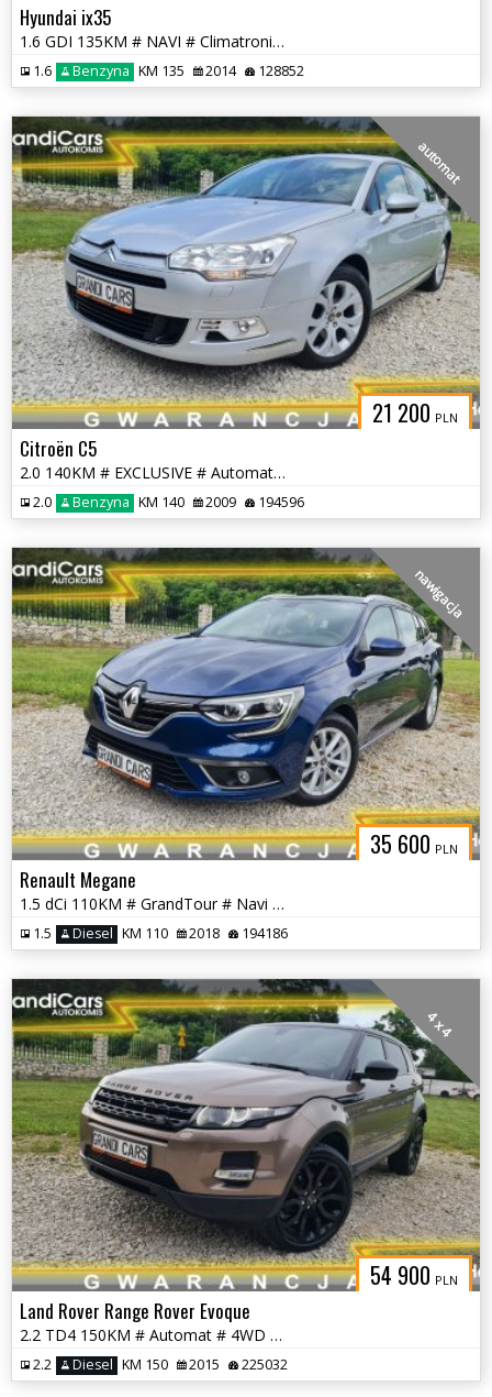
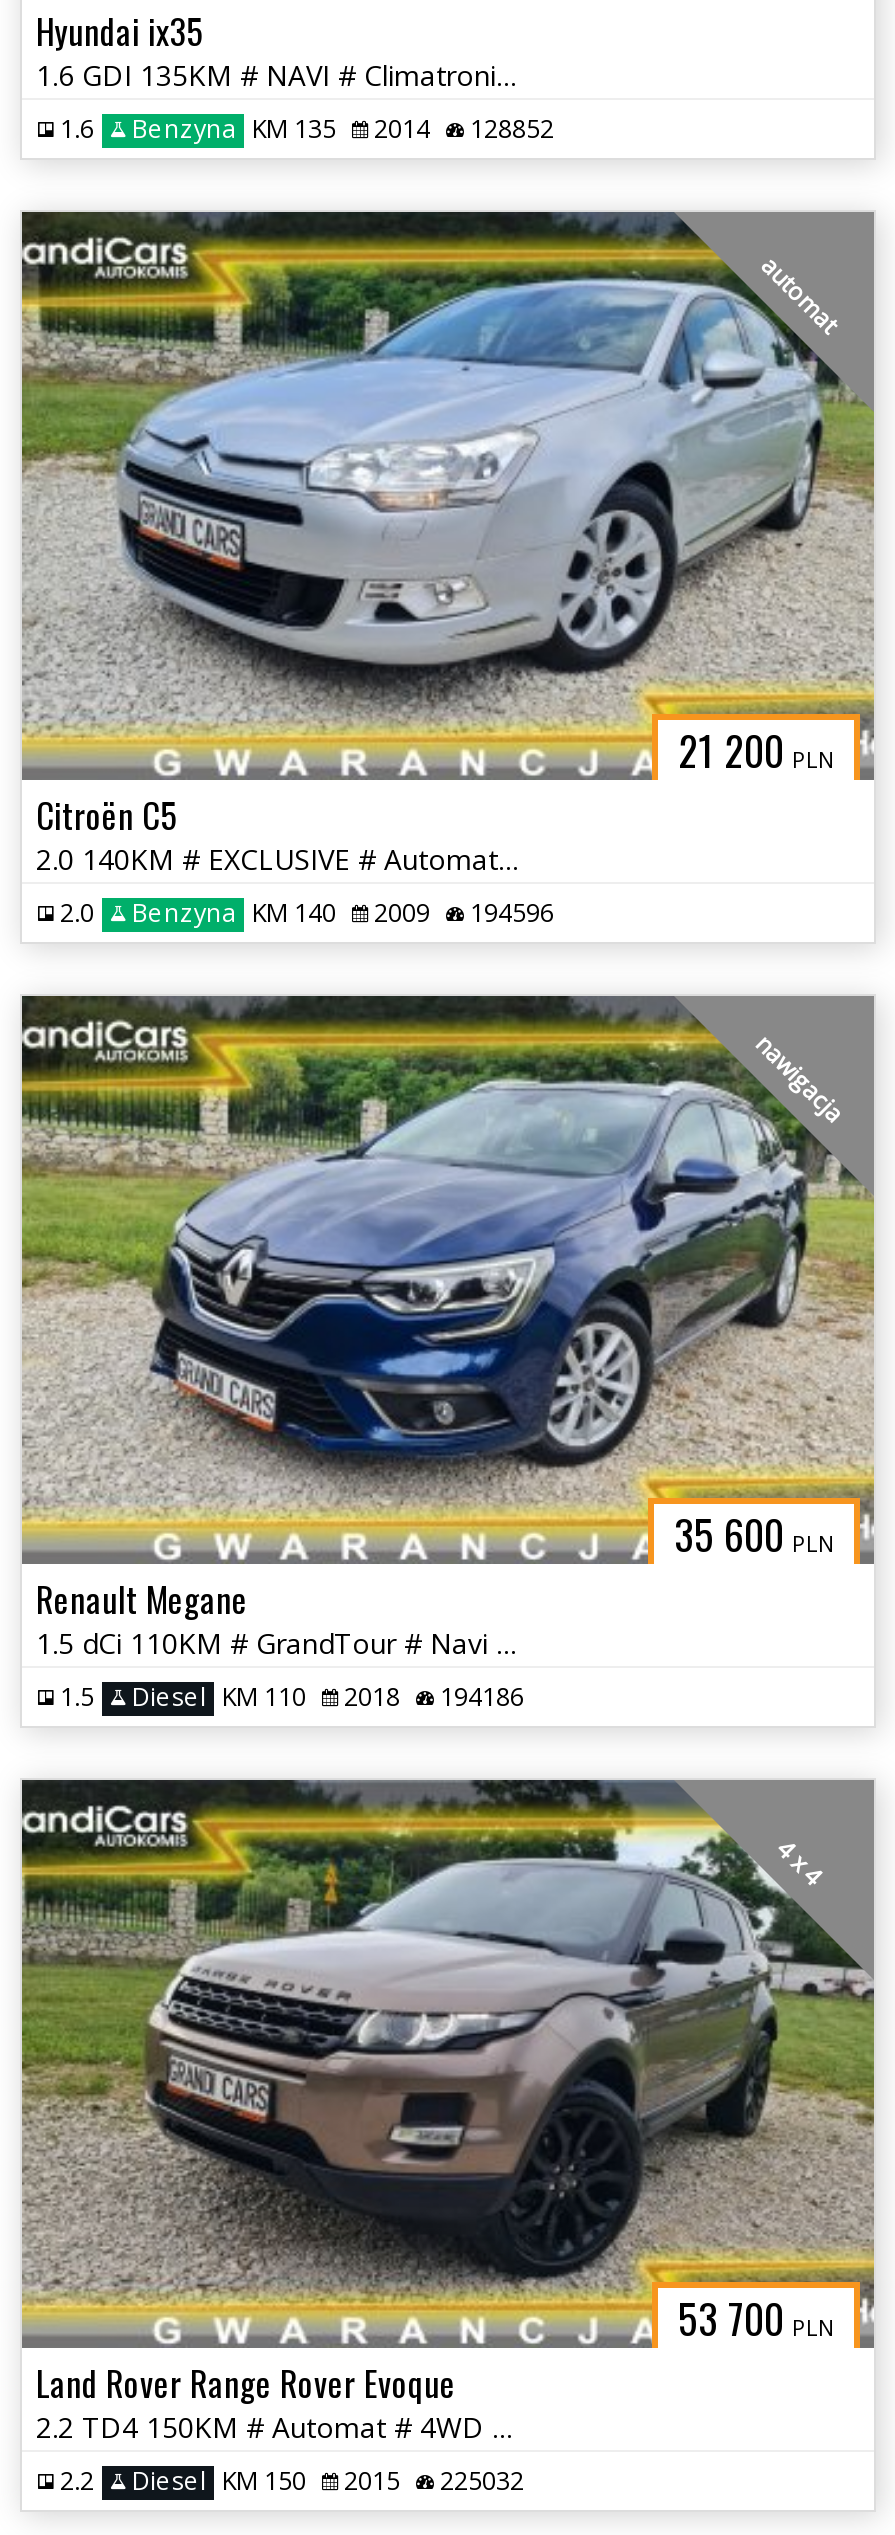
[370,1258,458,1291] 54 900 PLN -> [678,2288,834,2348] 53 700 PLN

